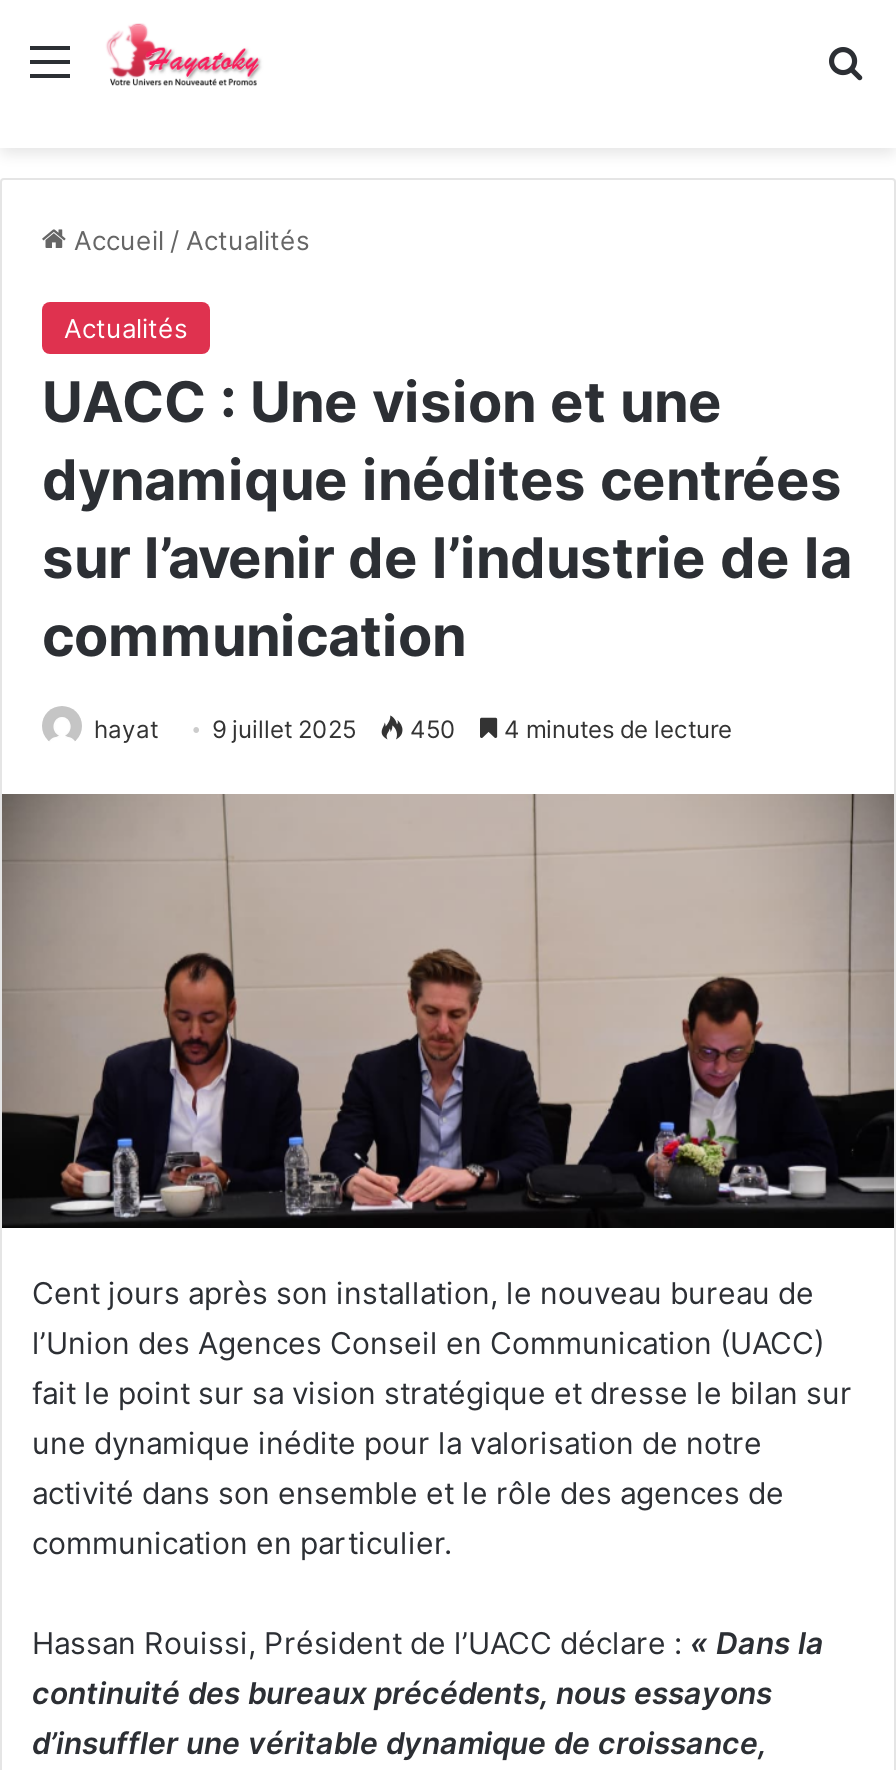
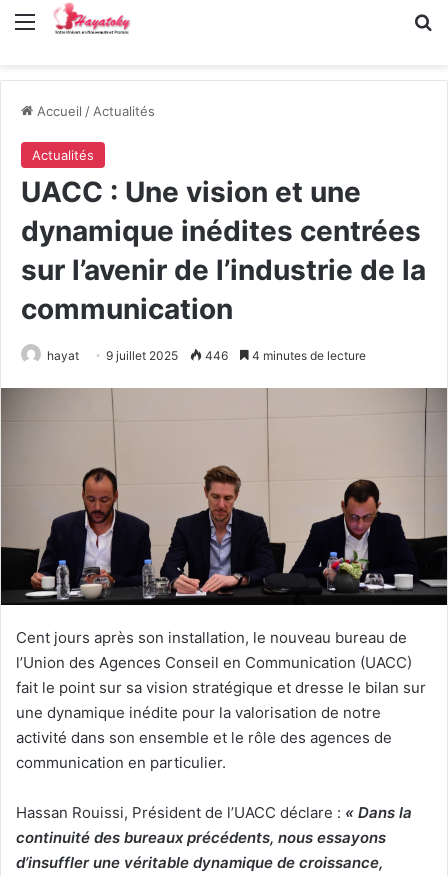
[94,714,732,744] hayat 9 juillet 2025 450 4 minutes de lecture -> [47,348,366,363] hayat 9 juillet 2025 446 4 minutes de lecture

